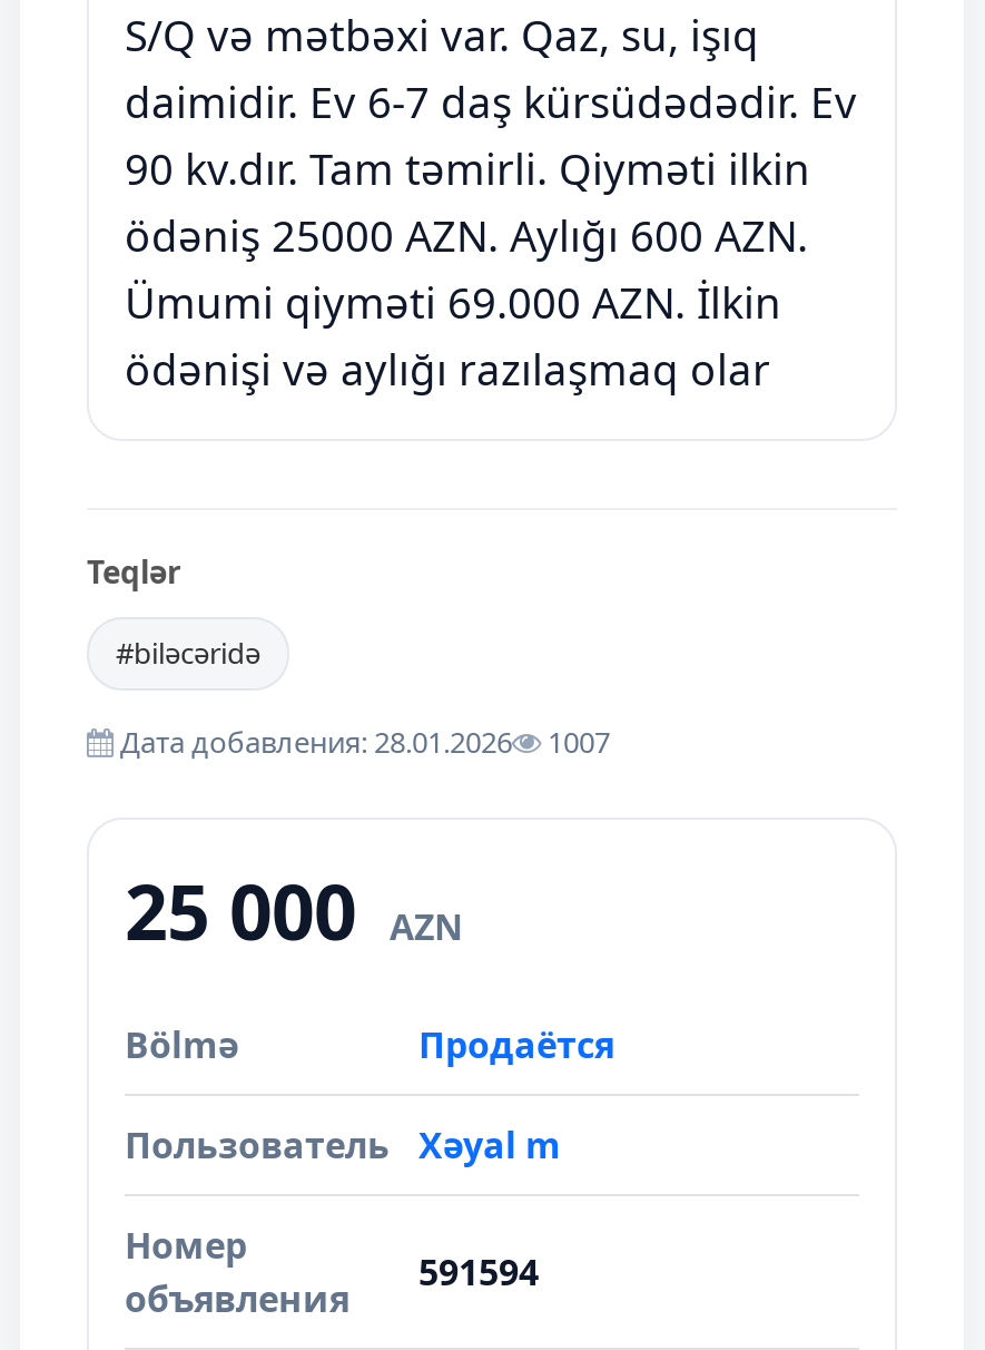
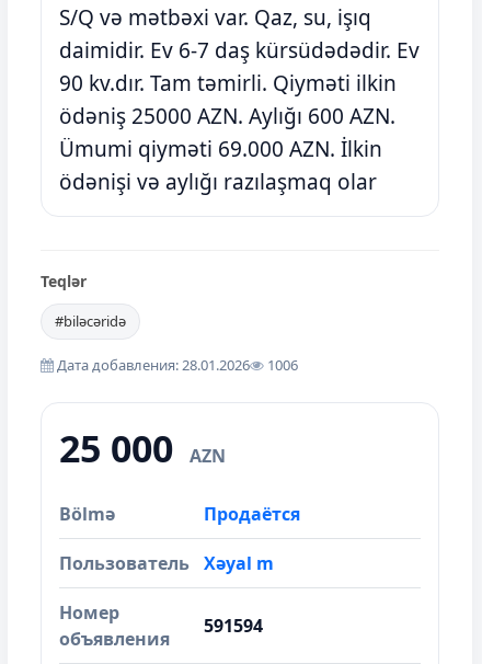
[114,722,610,762] Дата добавления: 28.01.2026 1007 -> [54,355,298,375] Дата добавления: 28.01.2026 1006

